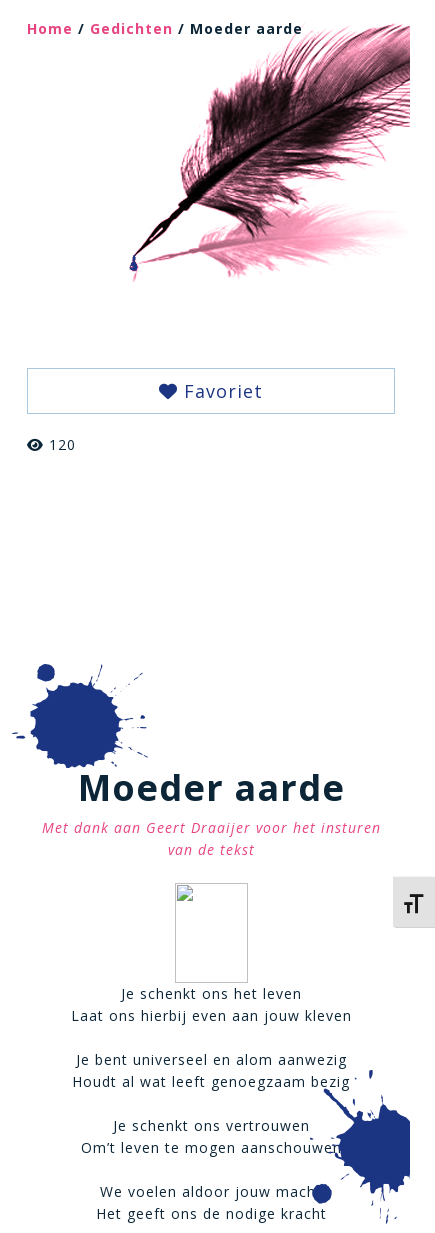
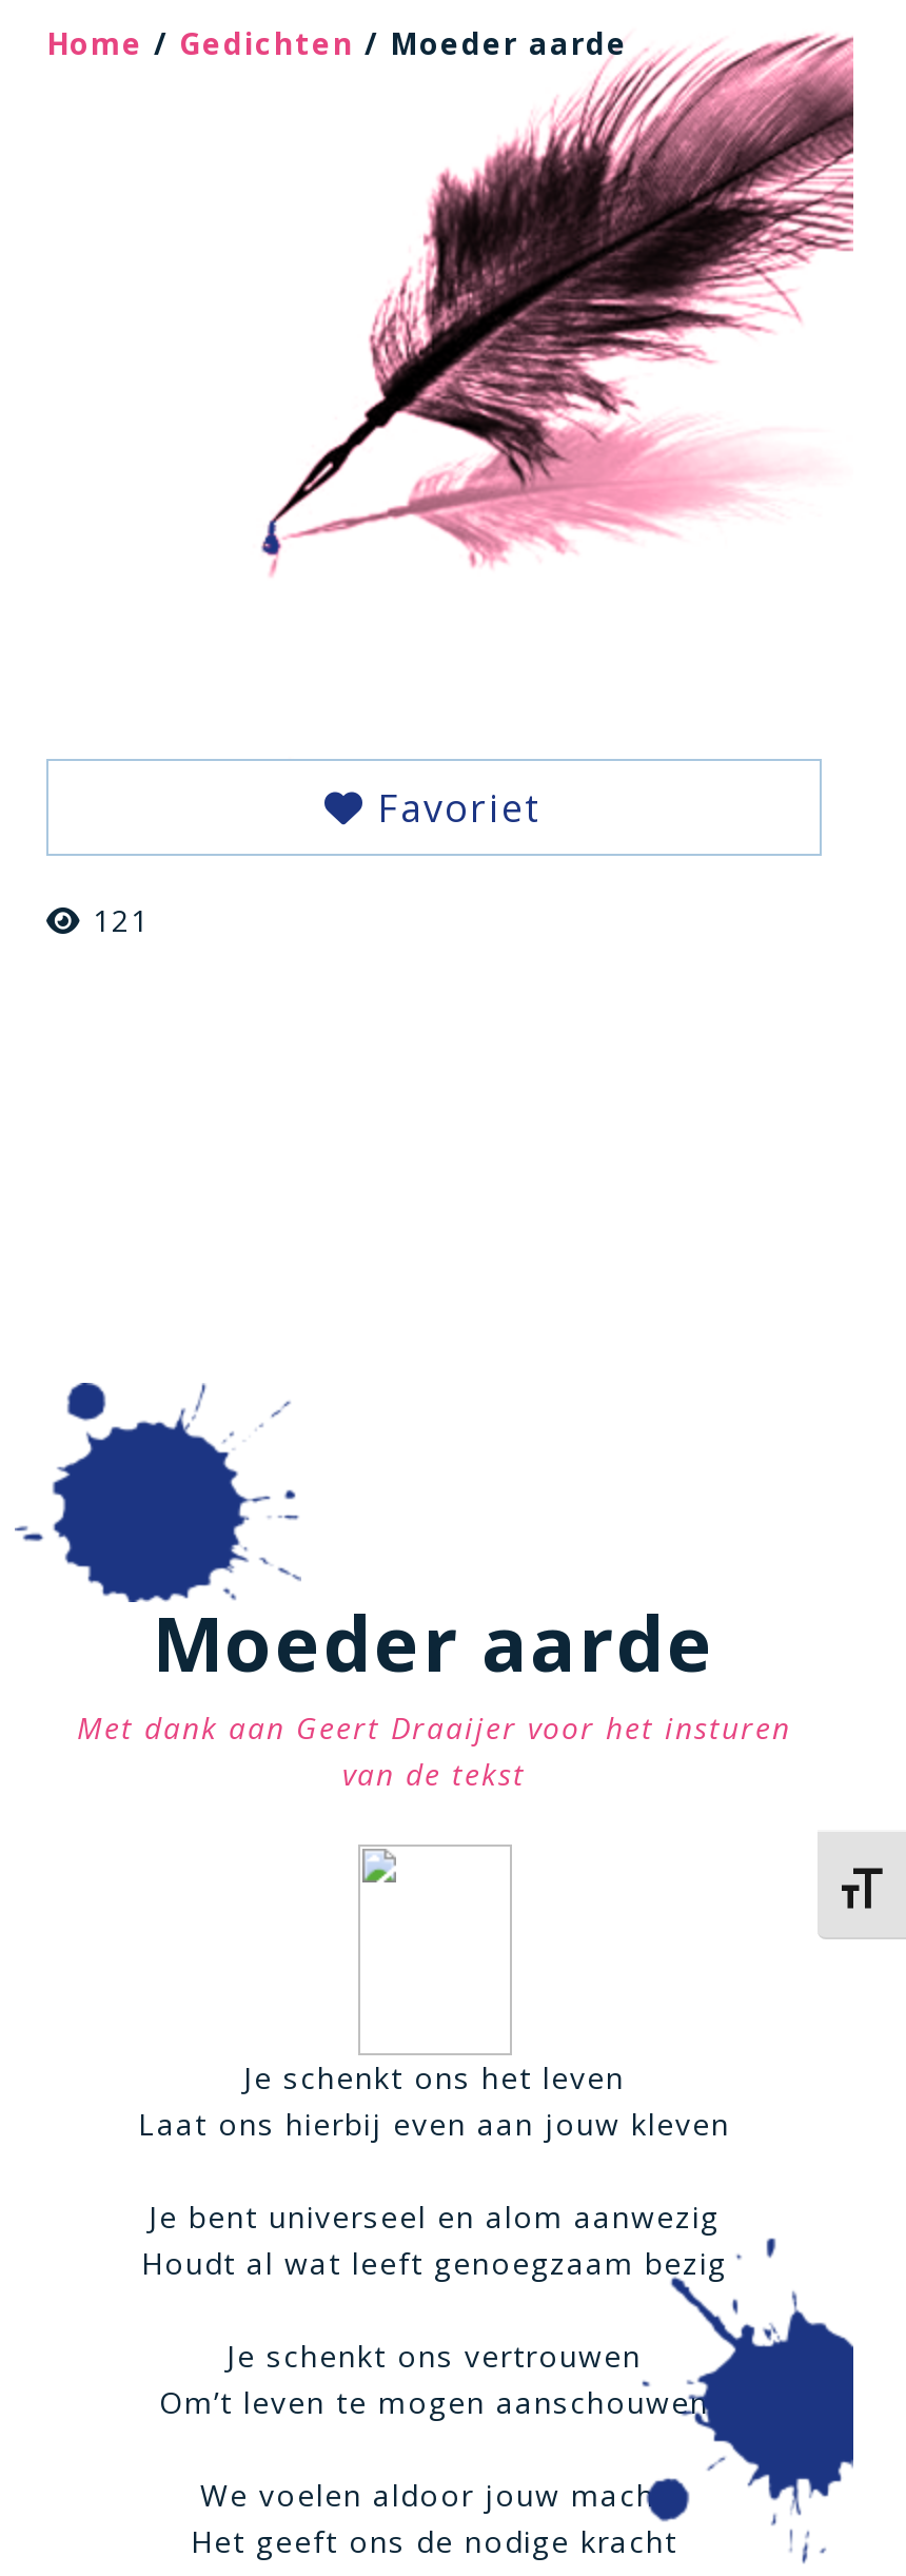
[44,435,76,454] 120 -> [82,900,150,940] 121

